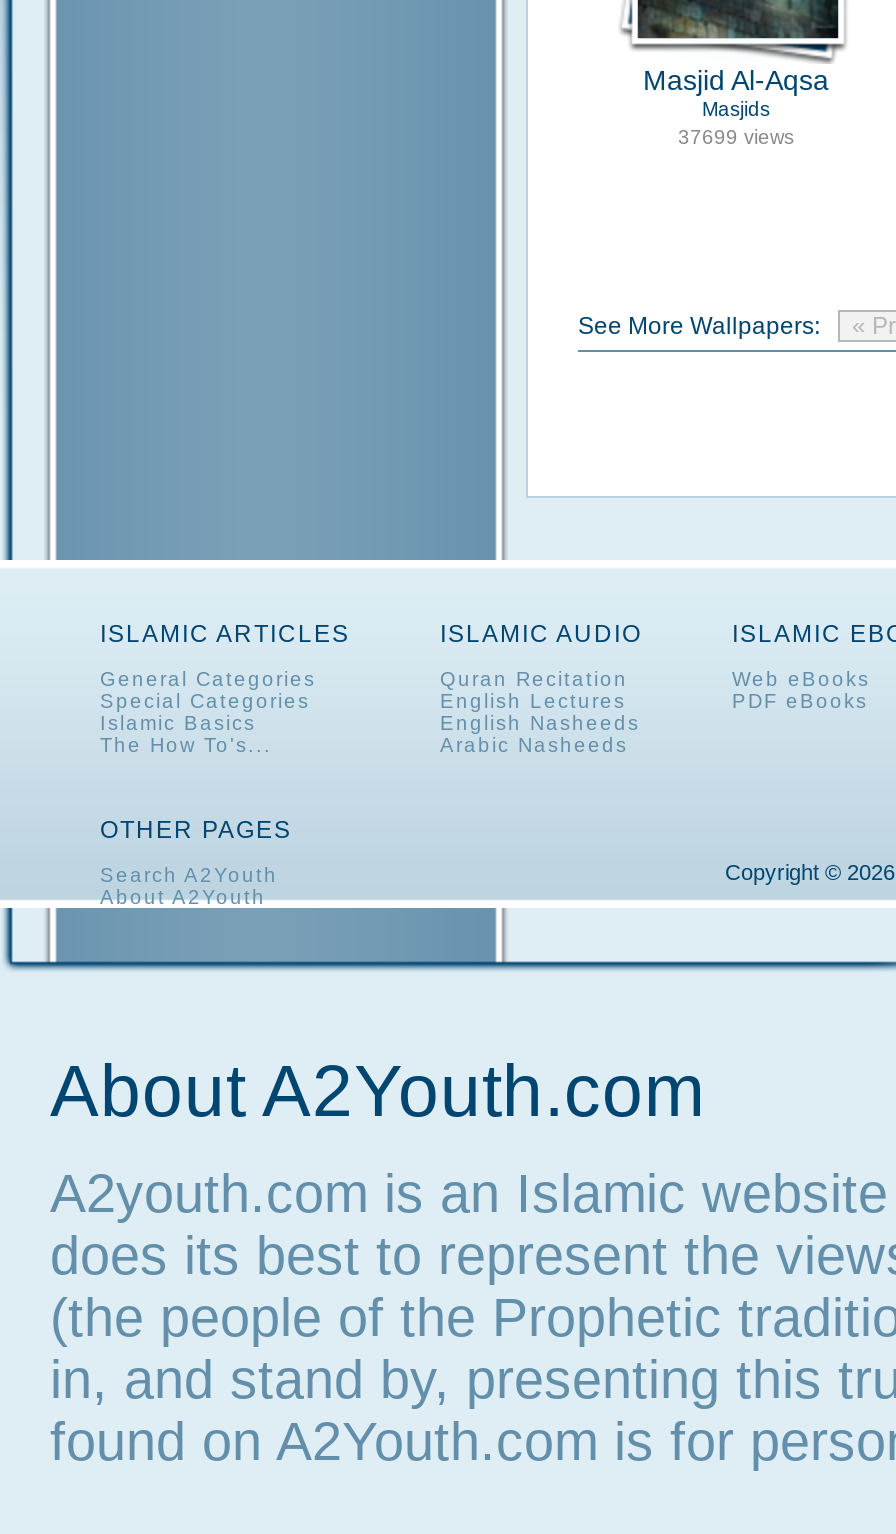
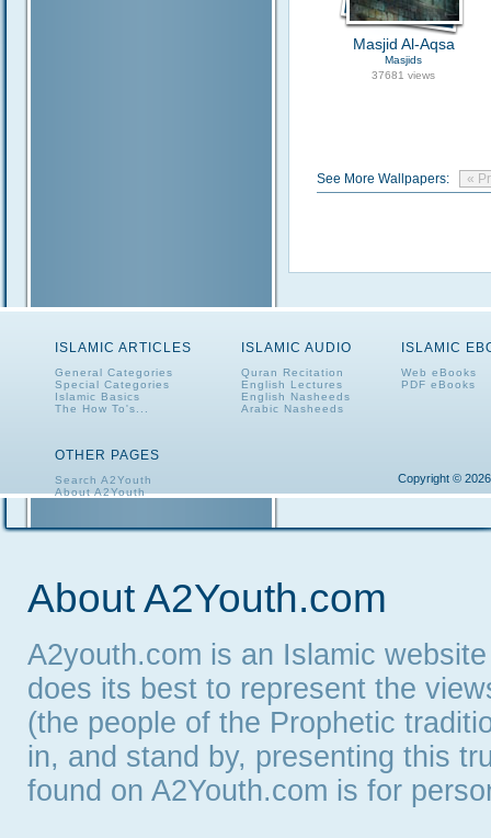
[678,126,794,148] 37699 views -> [372,69,435,81] 37681 views

